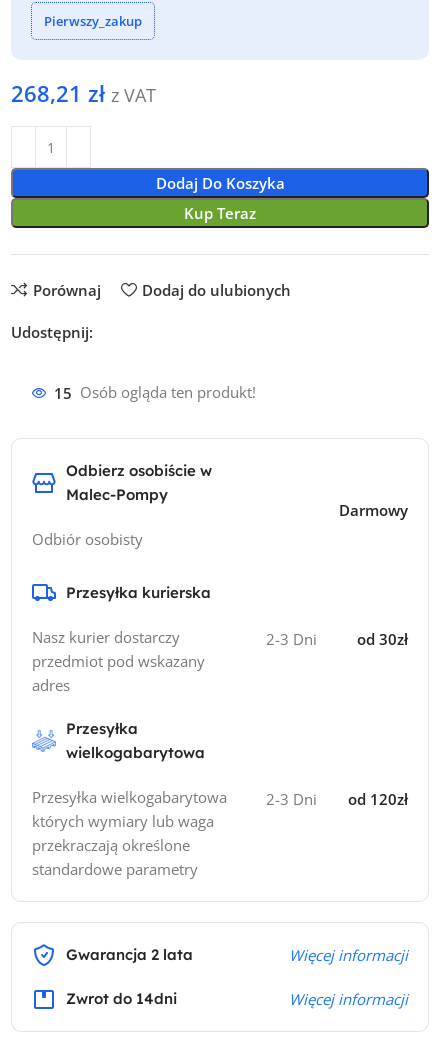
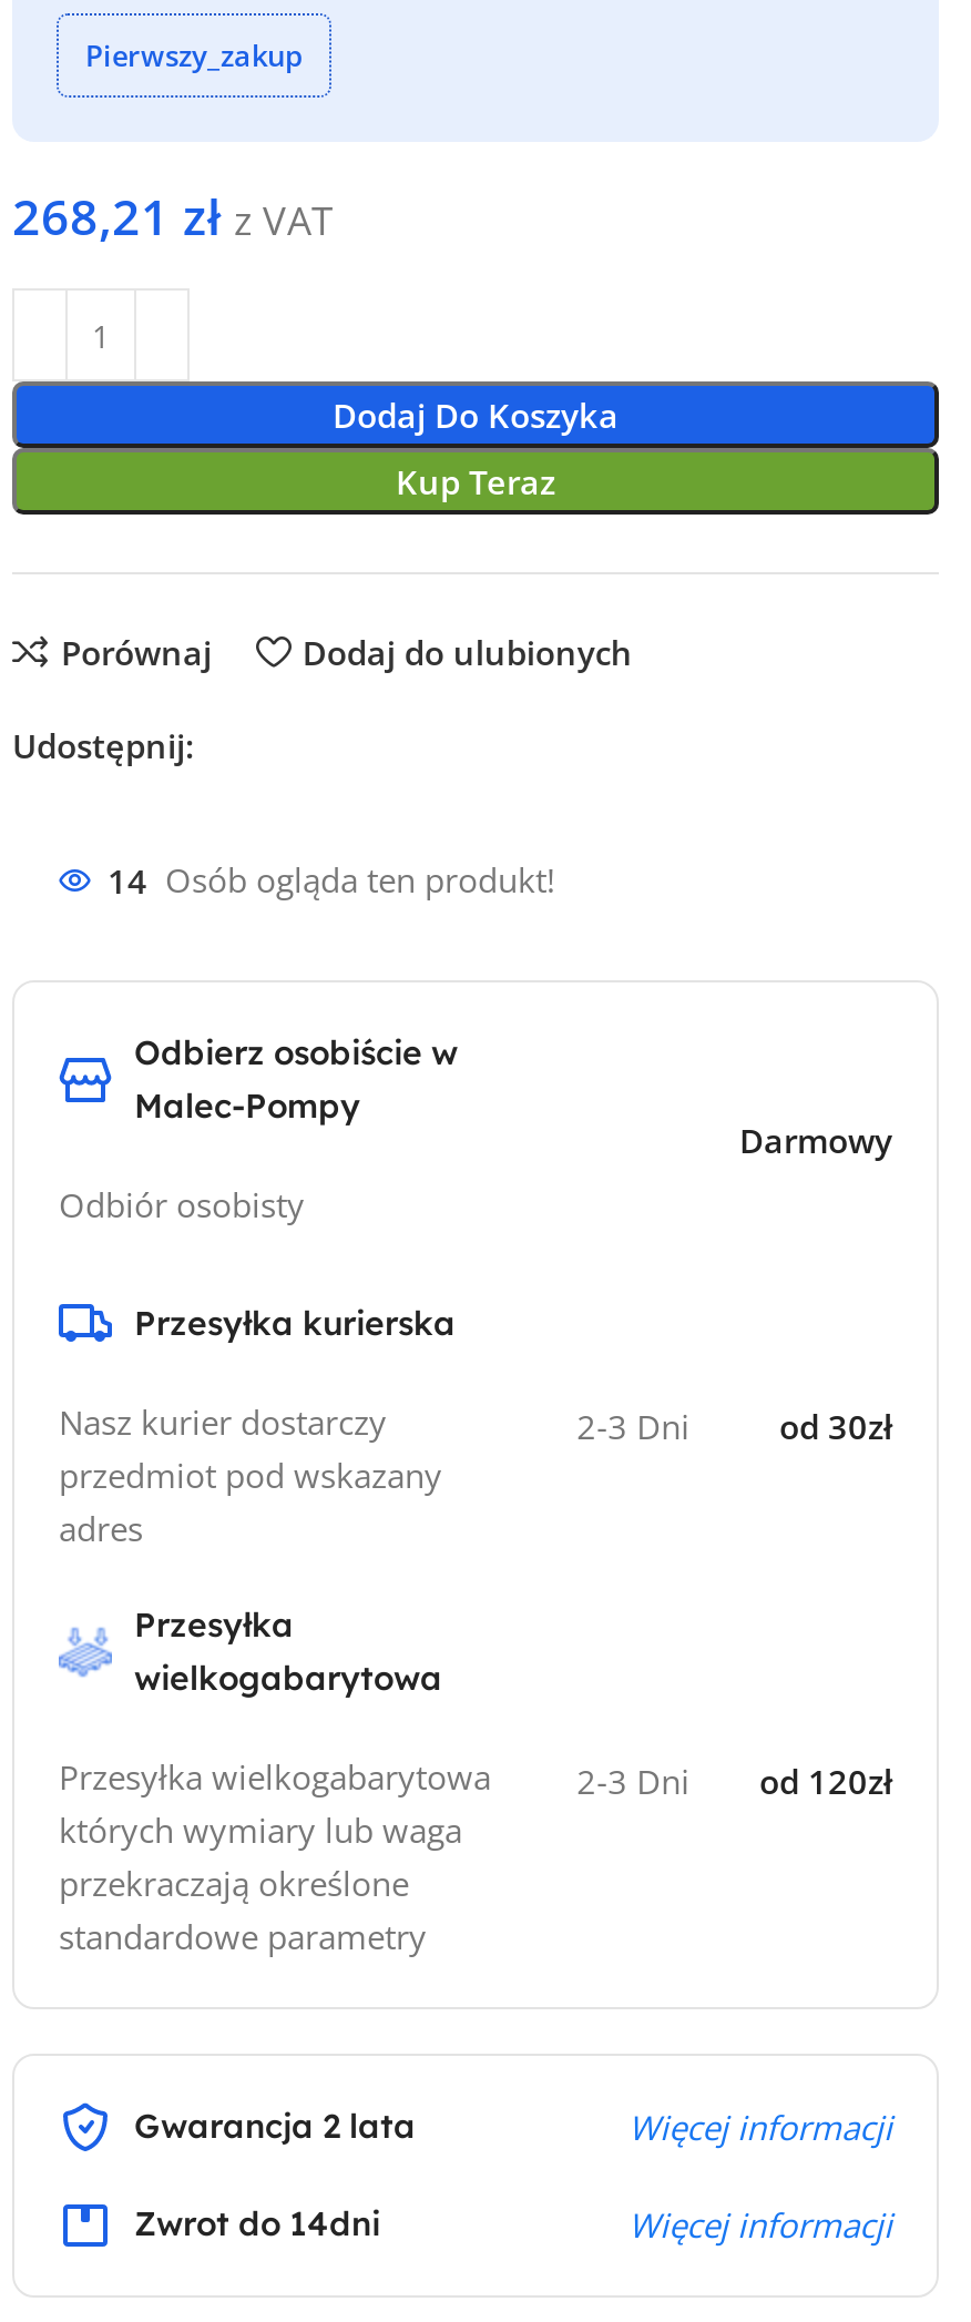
[54,383,256,403] 15 Osób ogląda ten produkt! -> [108,858,555,902] 14 Osób ogląda ten produkt!

